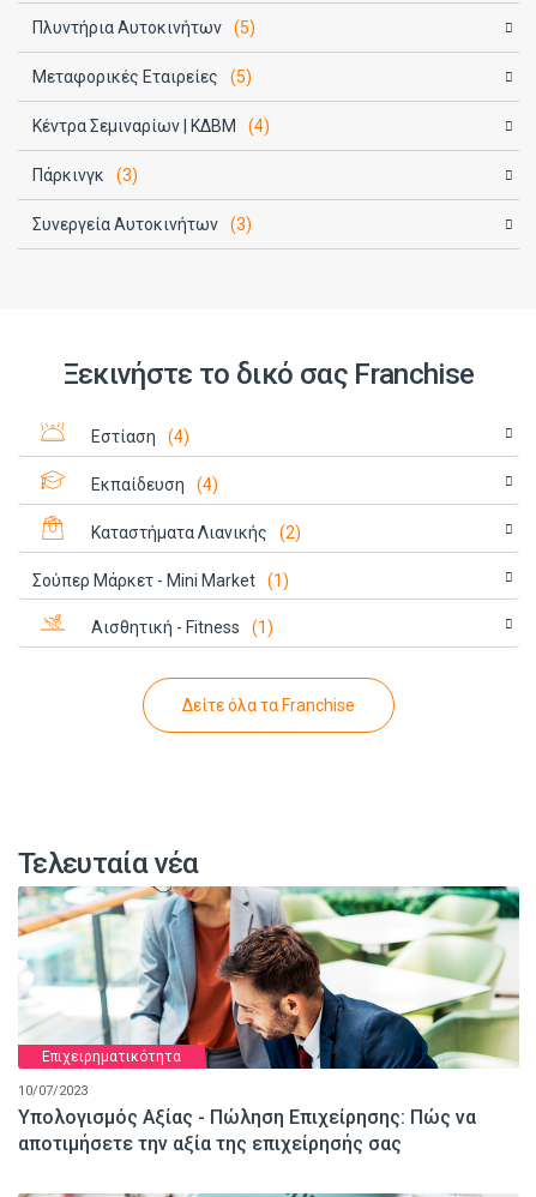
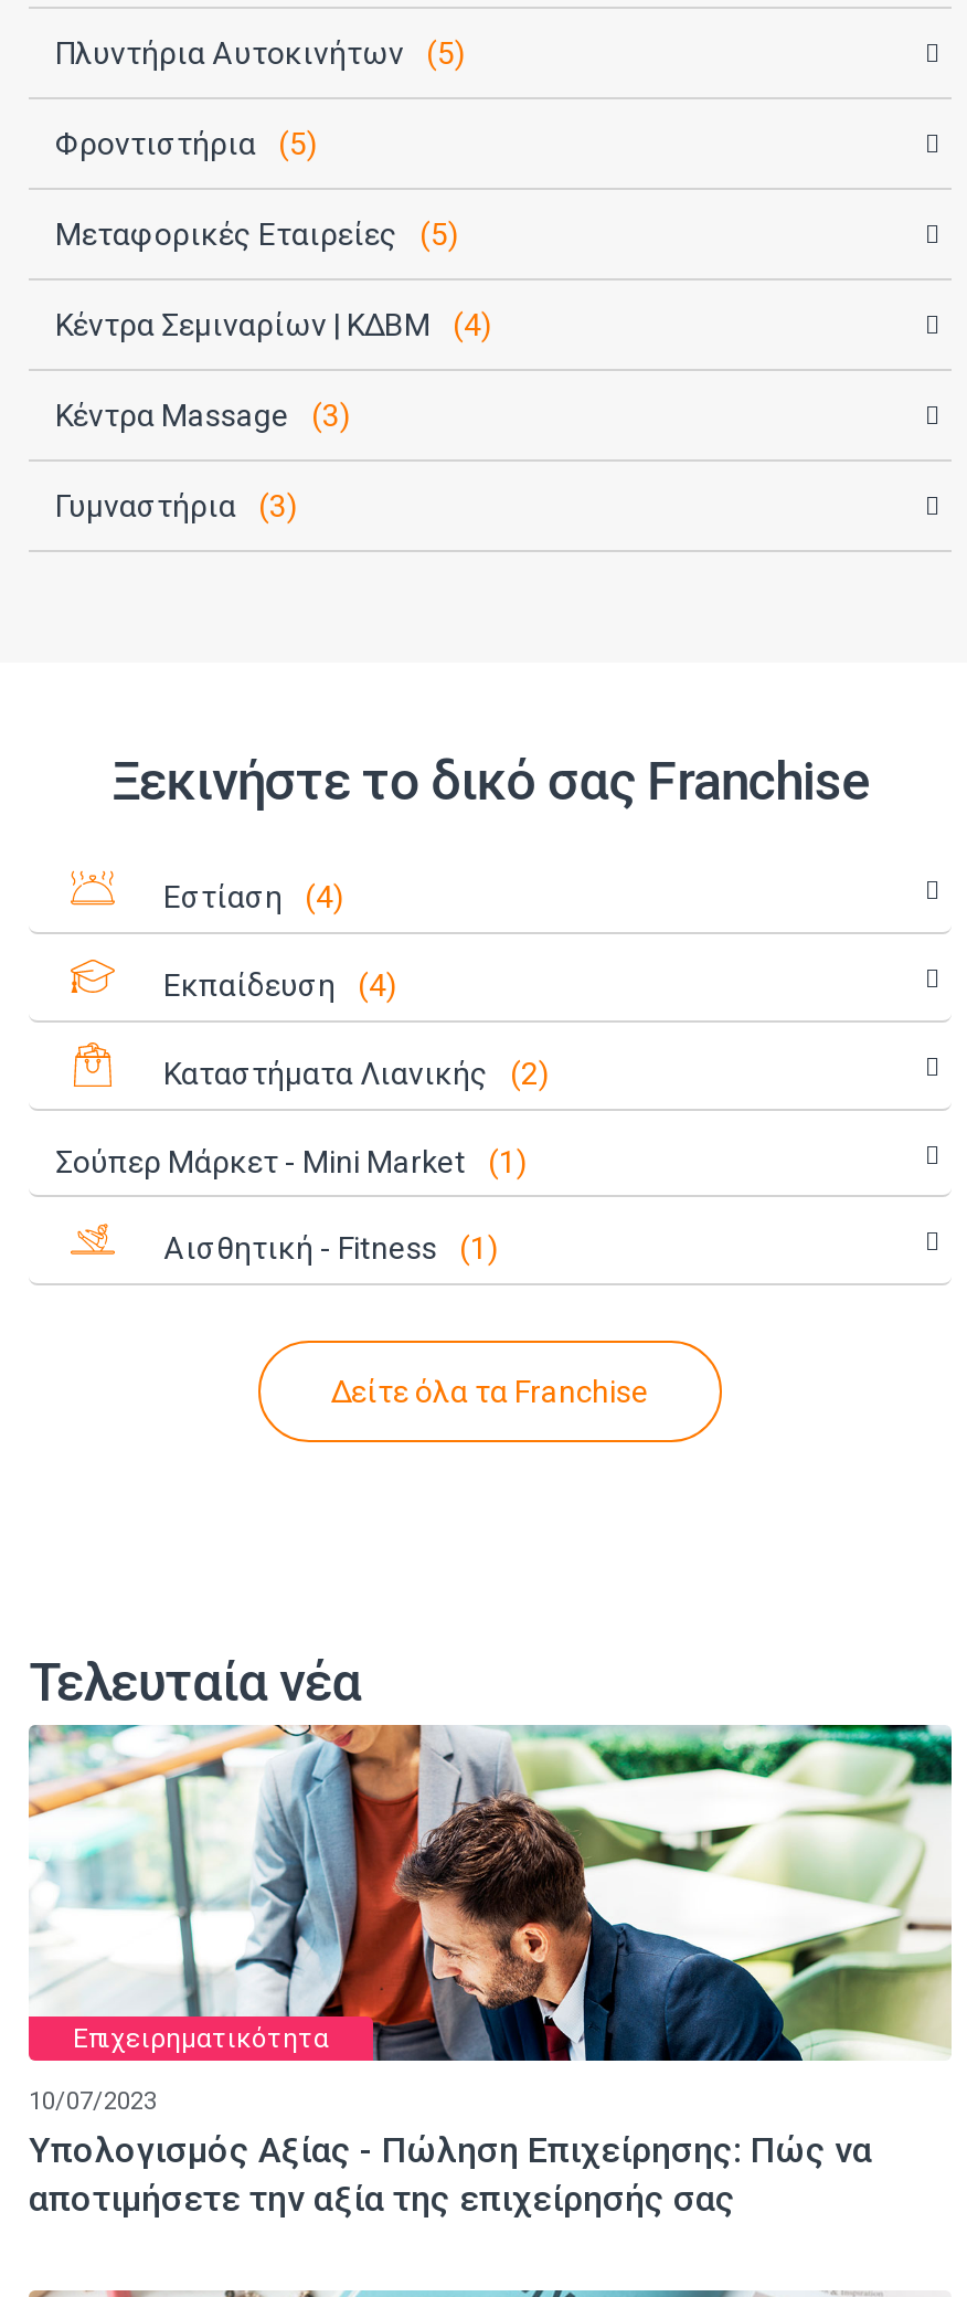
none -> [55,125,318,160] Φροντιστήρια (5)
[32,165,138,184] Πάρκινγκ (3) -> [55,397,351,432] Κέντρα Massage (3)
[32,214,252,233] Συνεργεία Αυτοκινήτων (3) -> [55,487,298,523] Γυμναστήρια (3)

